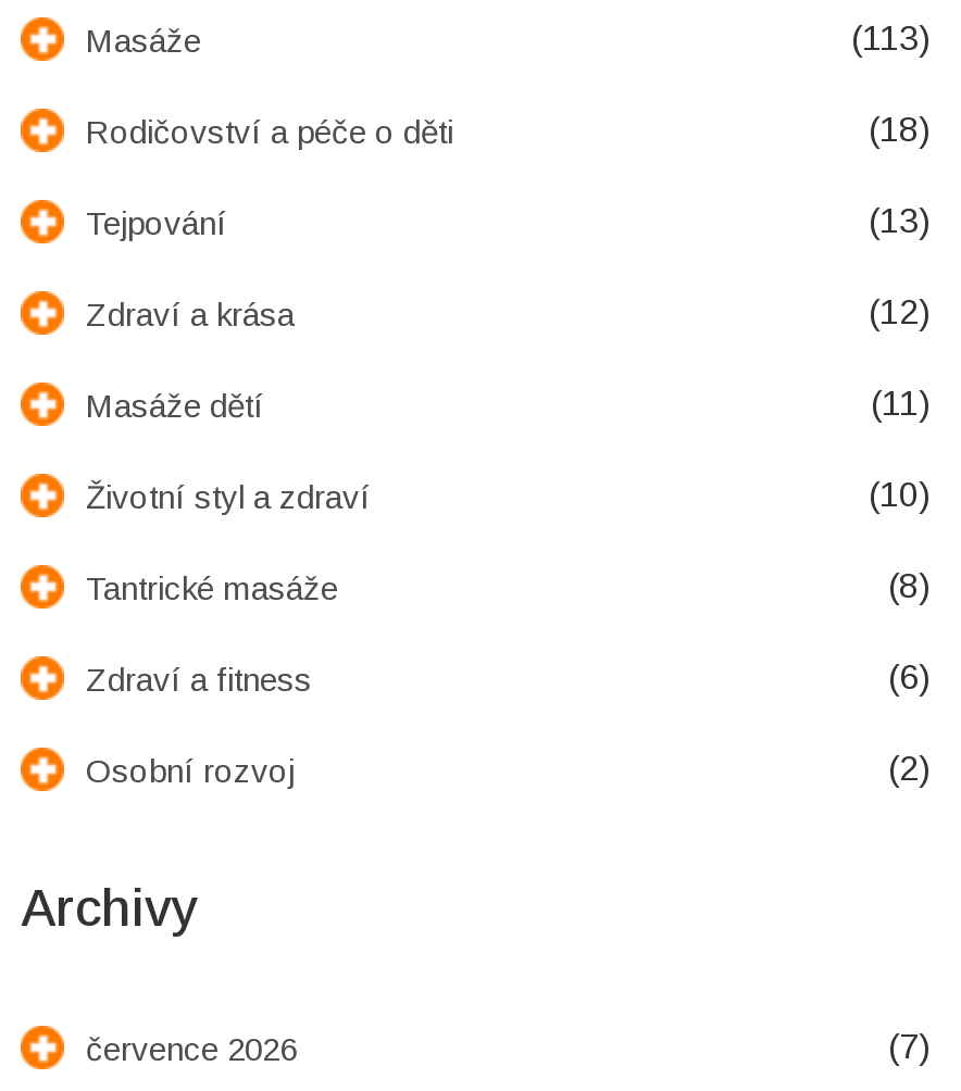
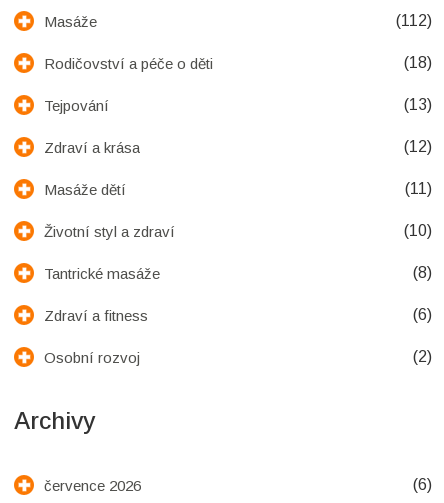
[851,20,929,57] (113) -> [396,12,432,29] (112)
[888,1028,929,1065] (7) -> [413,476,432,493] (6)

